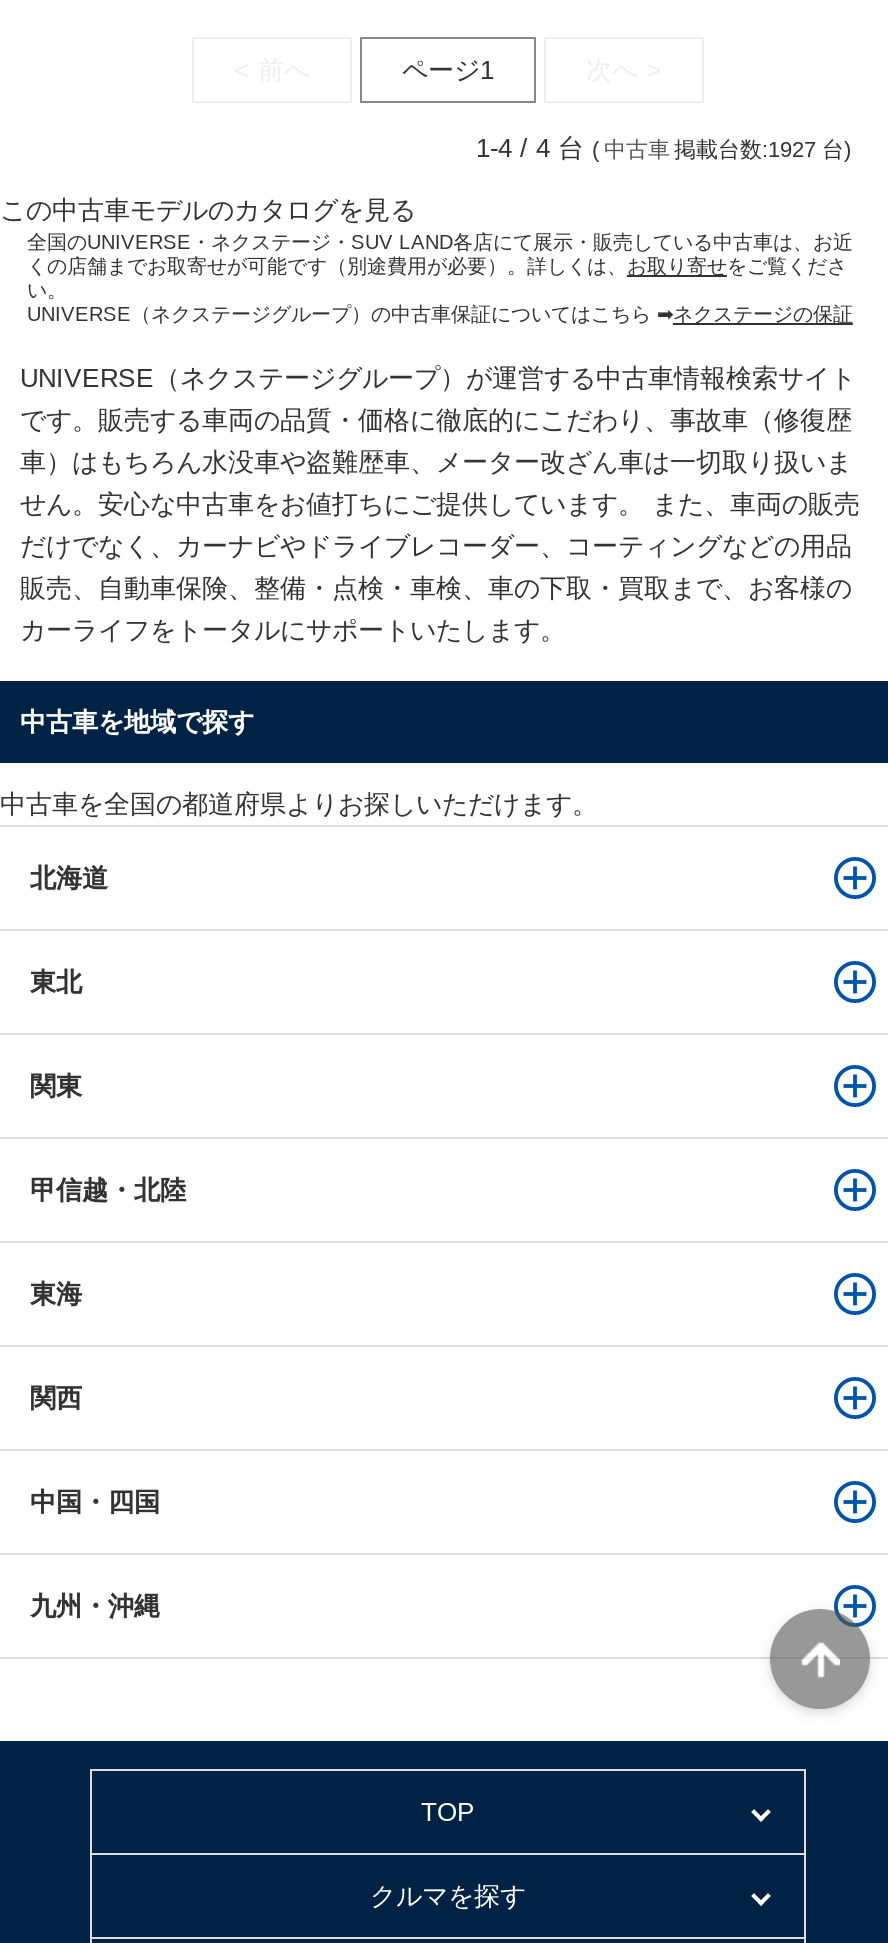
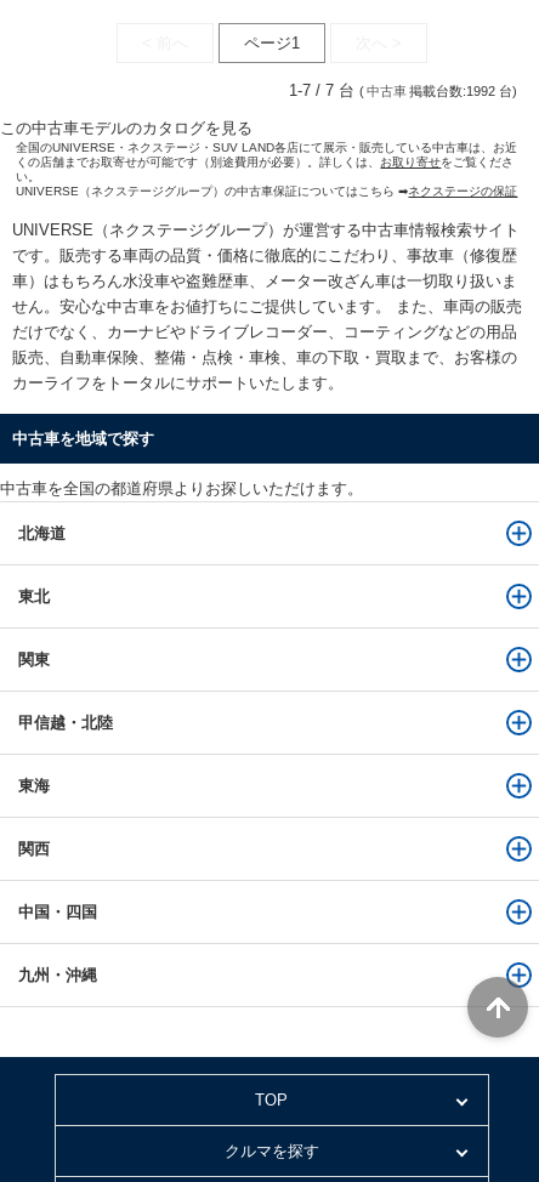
[476,133,852,163] 1-4 / 4 台( 中古車 掲載台数:1927 台) -> [289,82,517,100] 1-7 / 7 台( 中古車 掲載台数:1992 台)

